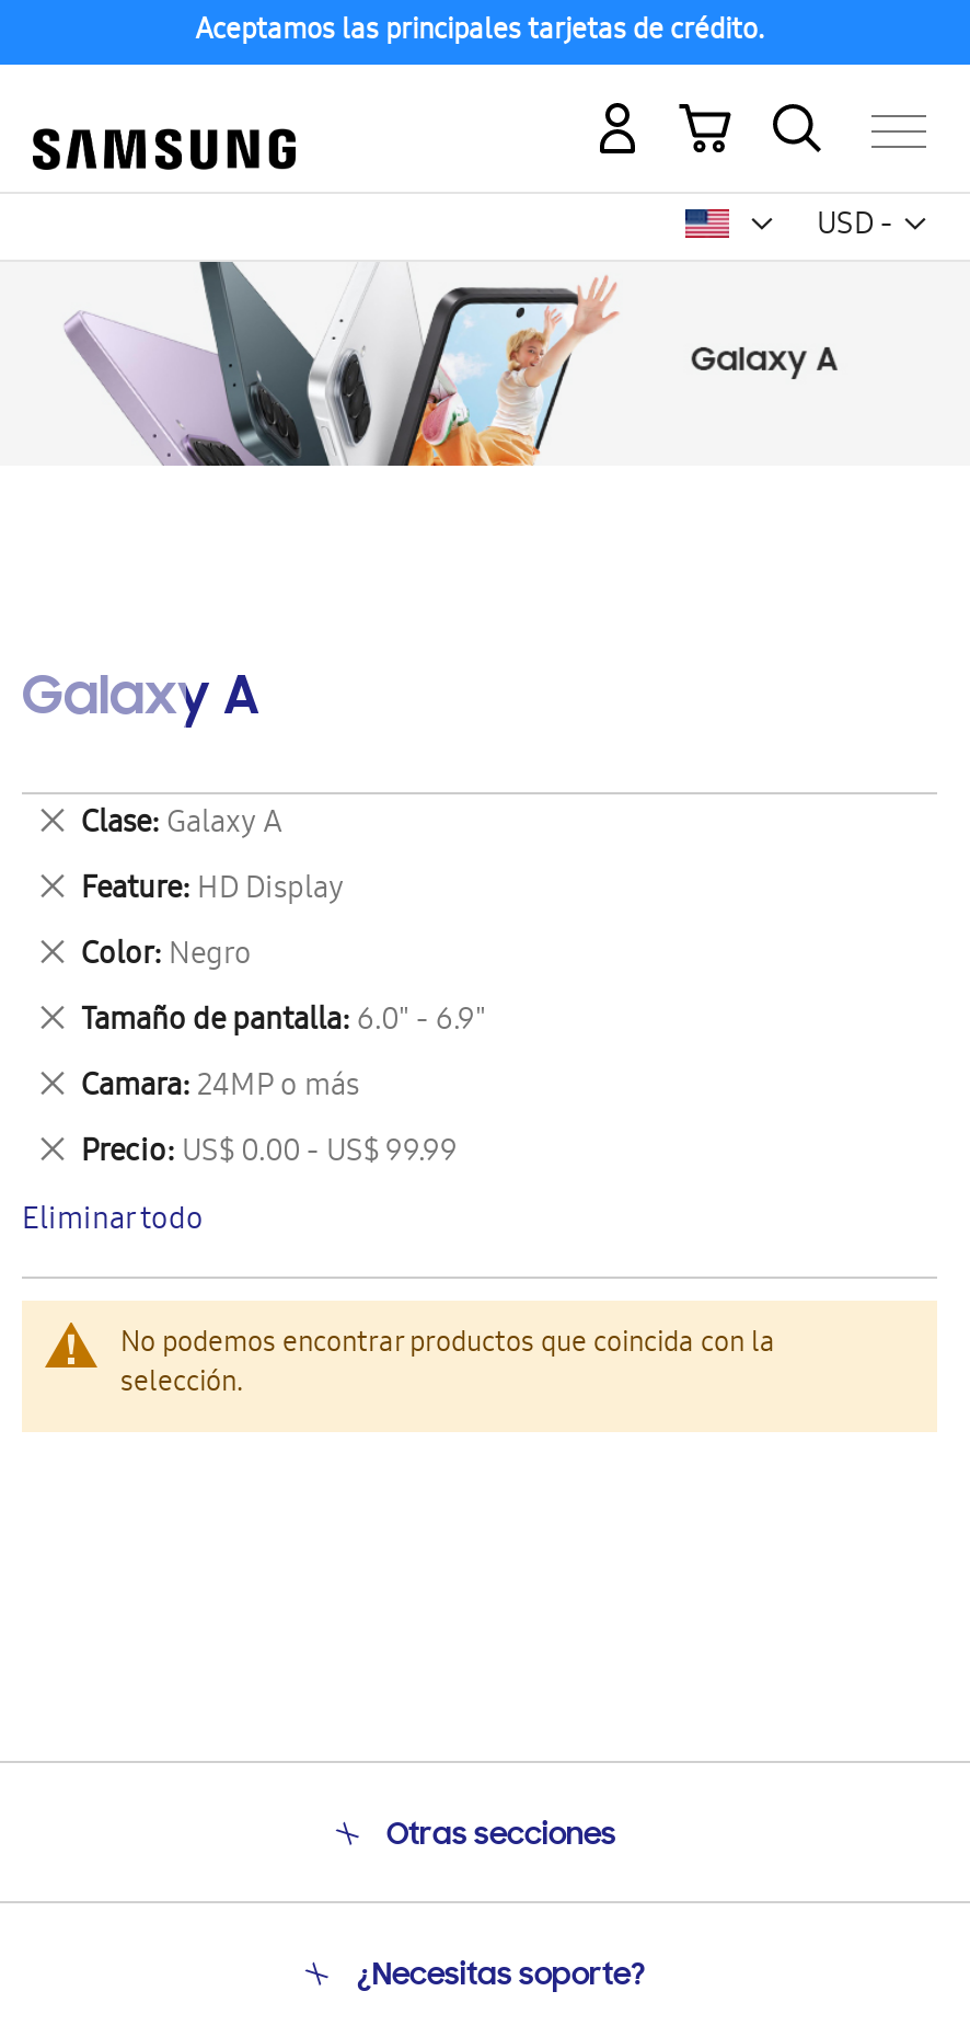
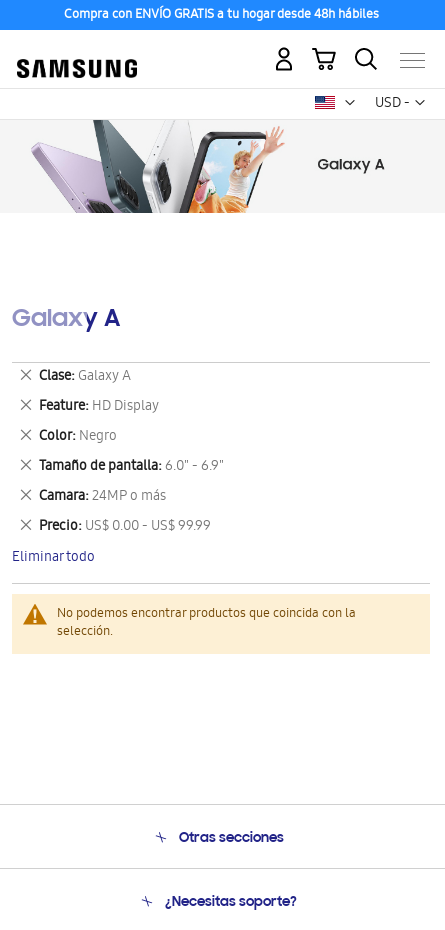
[195,10,764,56] Aceptamos las principales tarjetas de crédito. -> [63,5,378,26] Compra con ENVÍO GRATIS a tu hogar desde 48h hábiles

